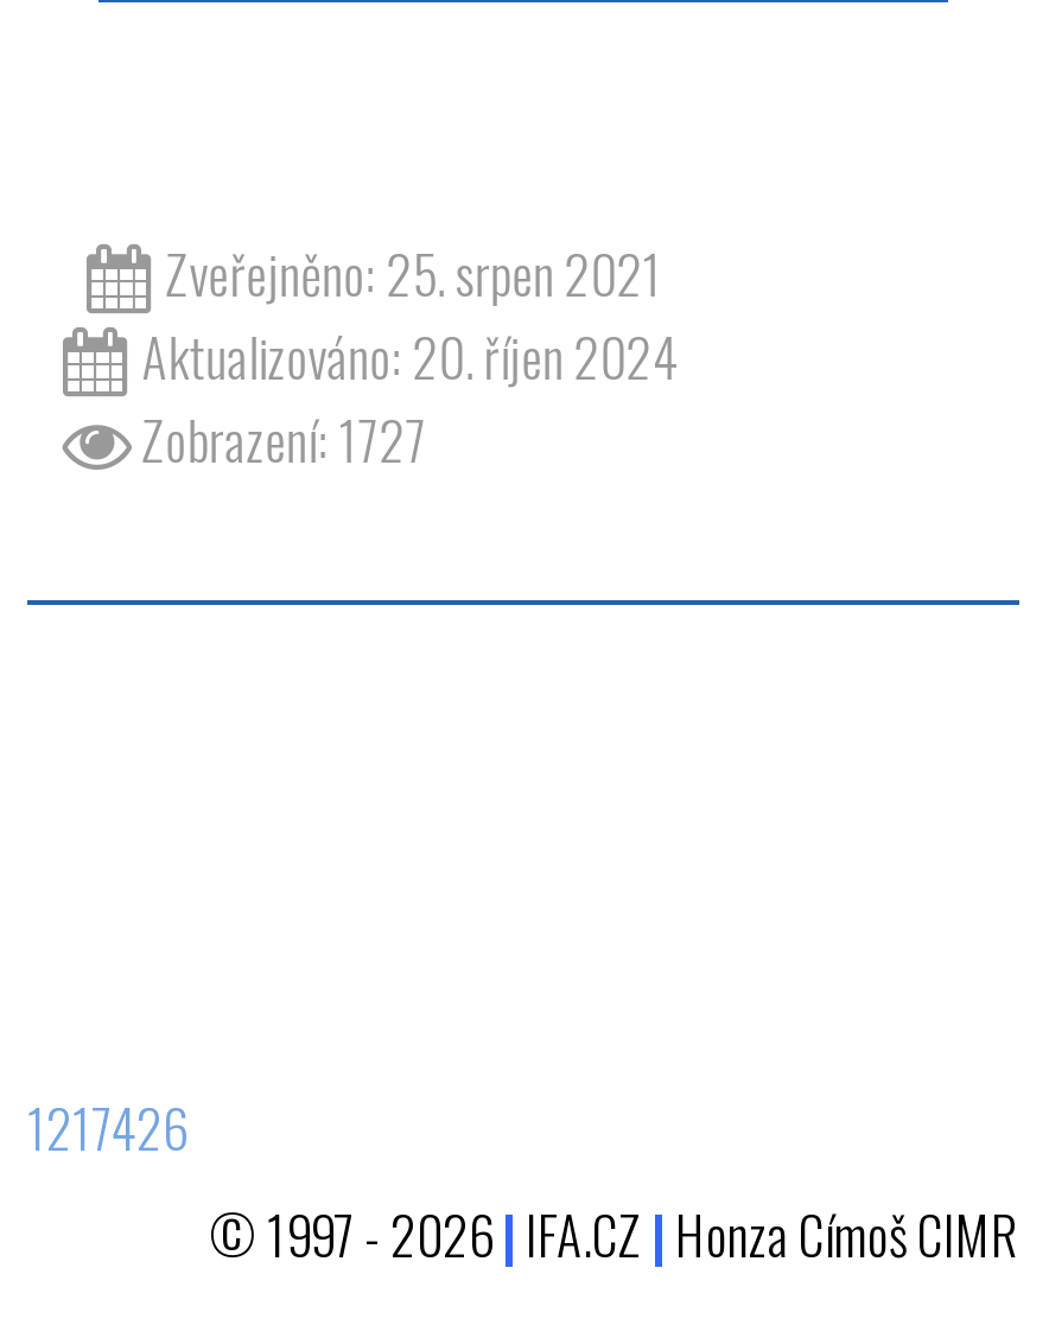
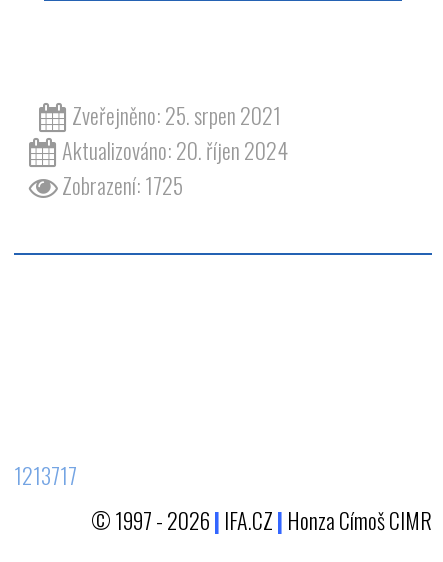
[142,402,426,478] Zobrazení: 1727 -> [62,169,183,201] Zobrazení: 1725
[27,1090,186,1166] 1217426 -> [14,459,77,491] 1213717

